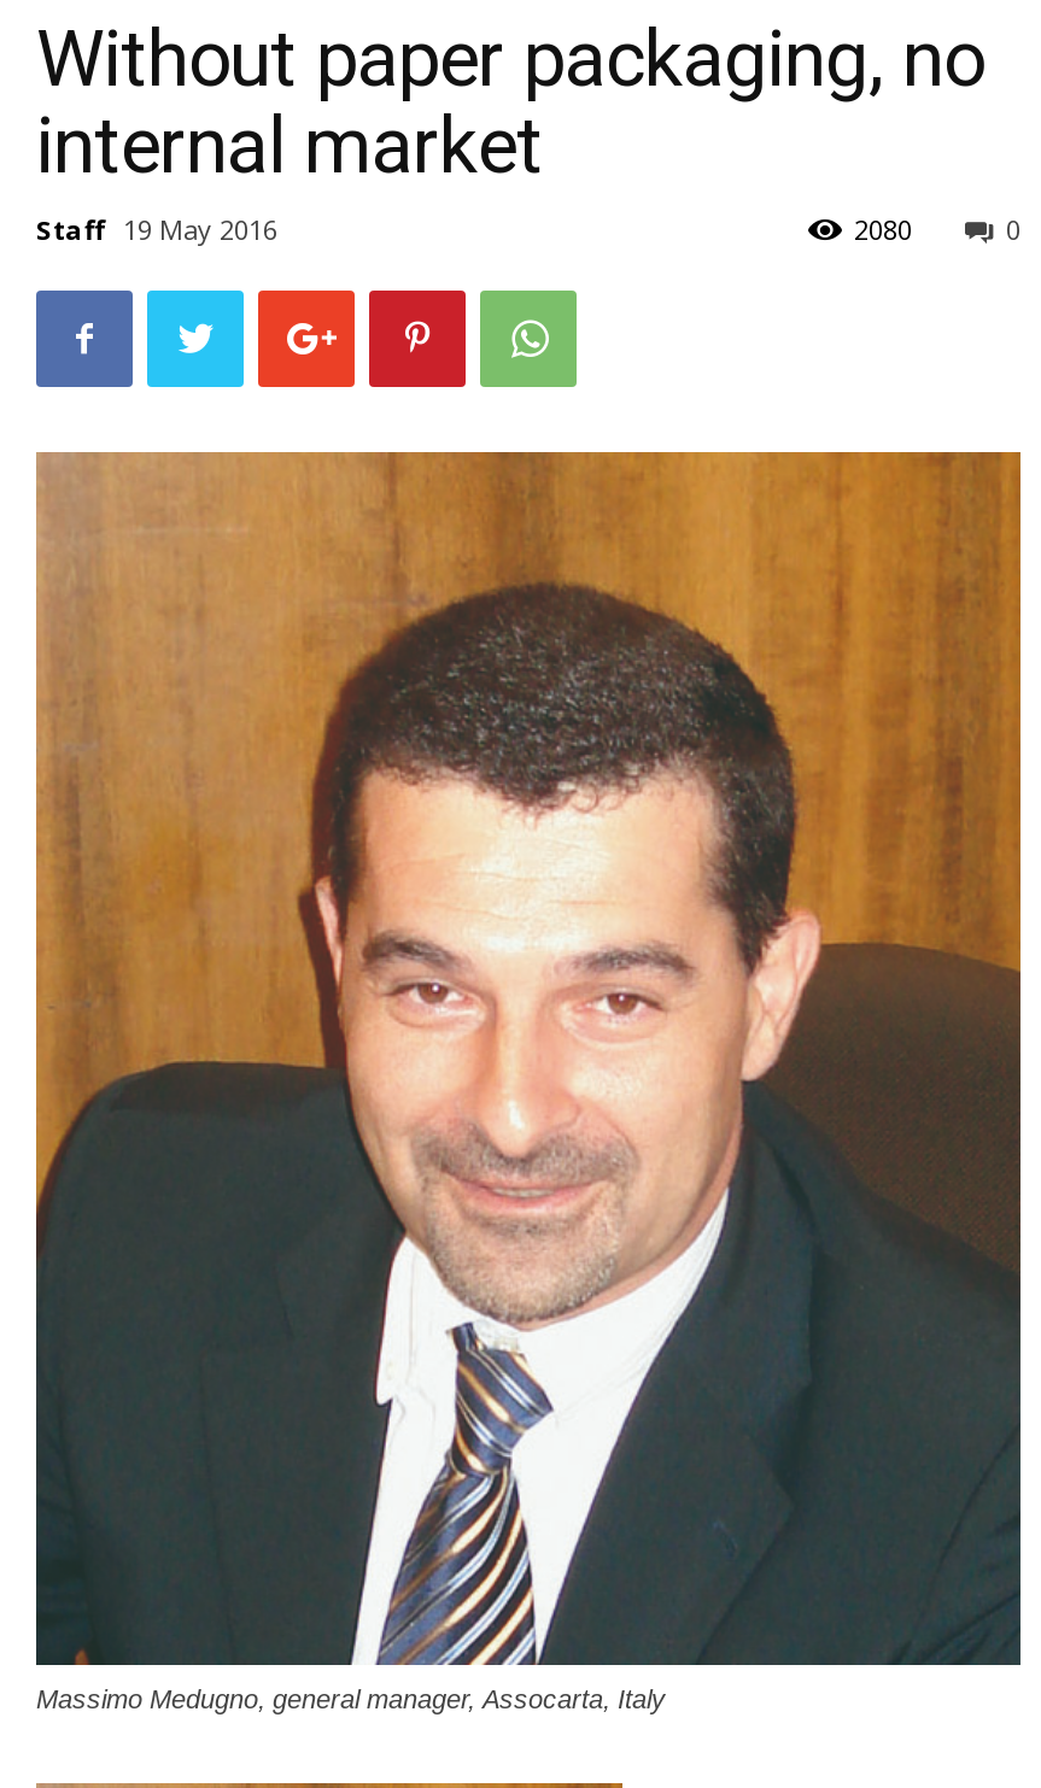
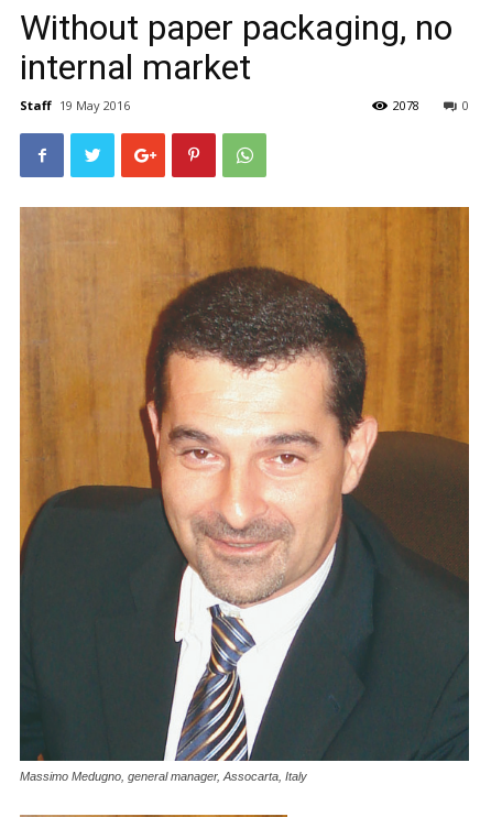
[854,211,912,247] 2080 -> [393,97,419,113] 2078

